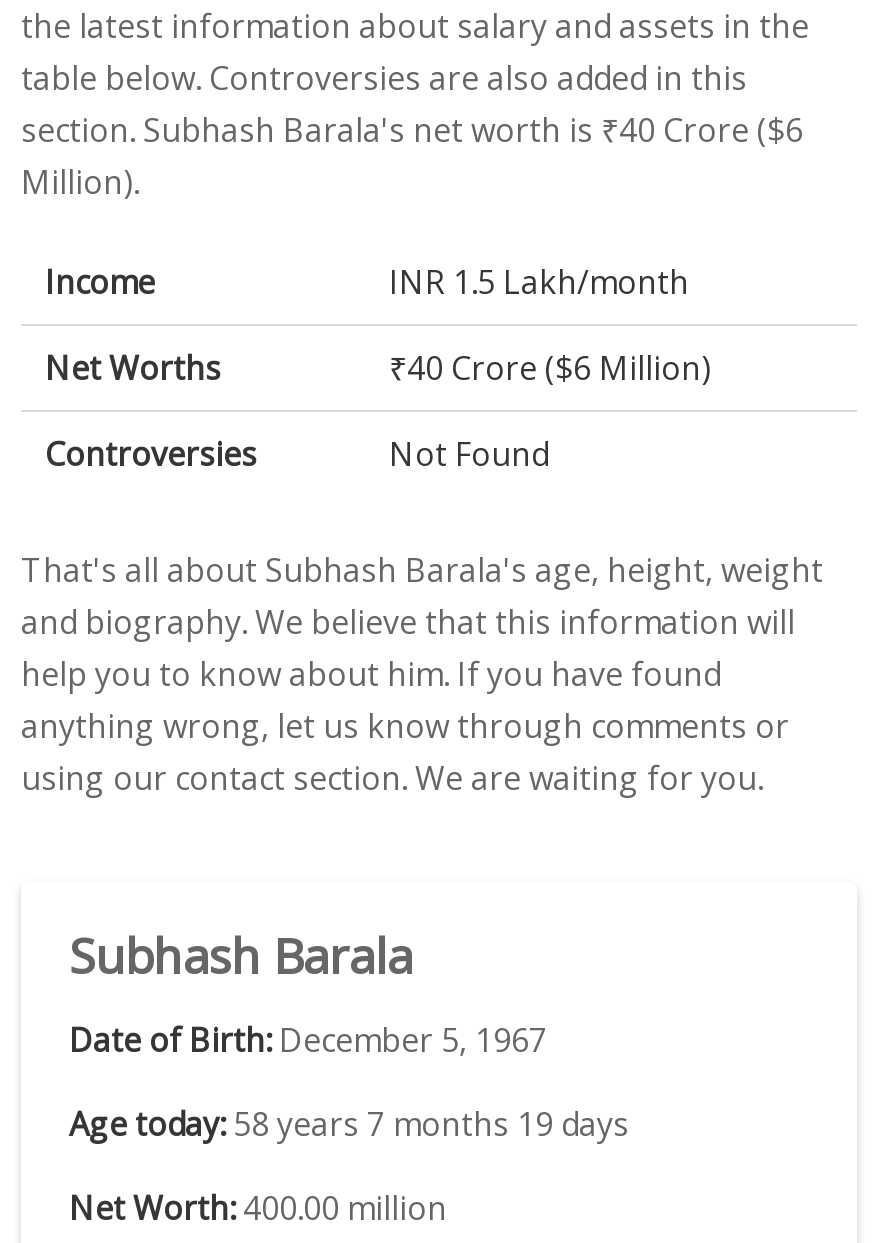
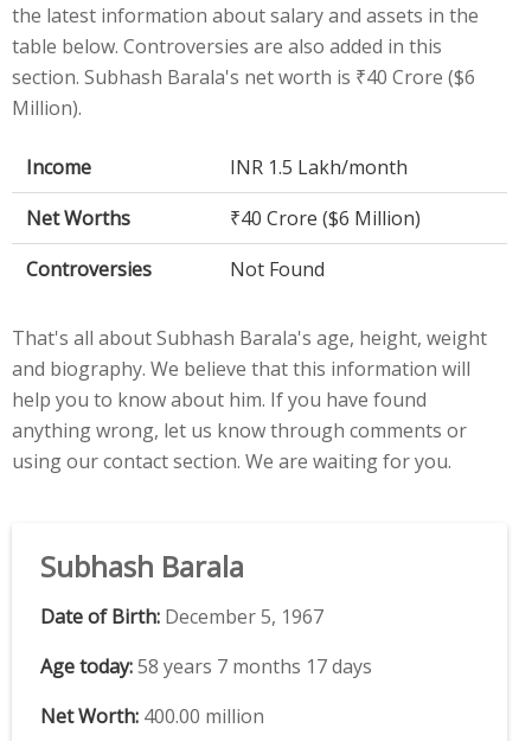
[69,1103,629,1147] Age today: 58 years 7 months 19 days -> [40,654,372,680] Age today: 58 years 7 months 17 days

